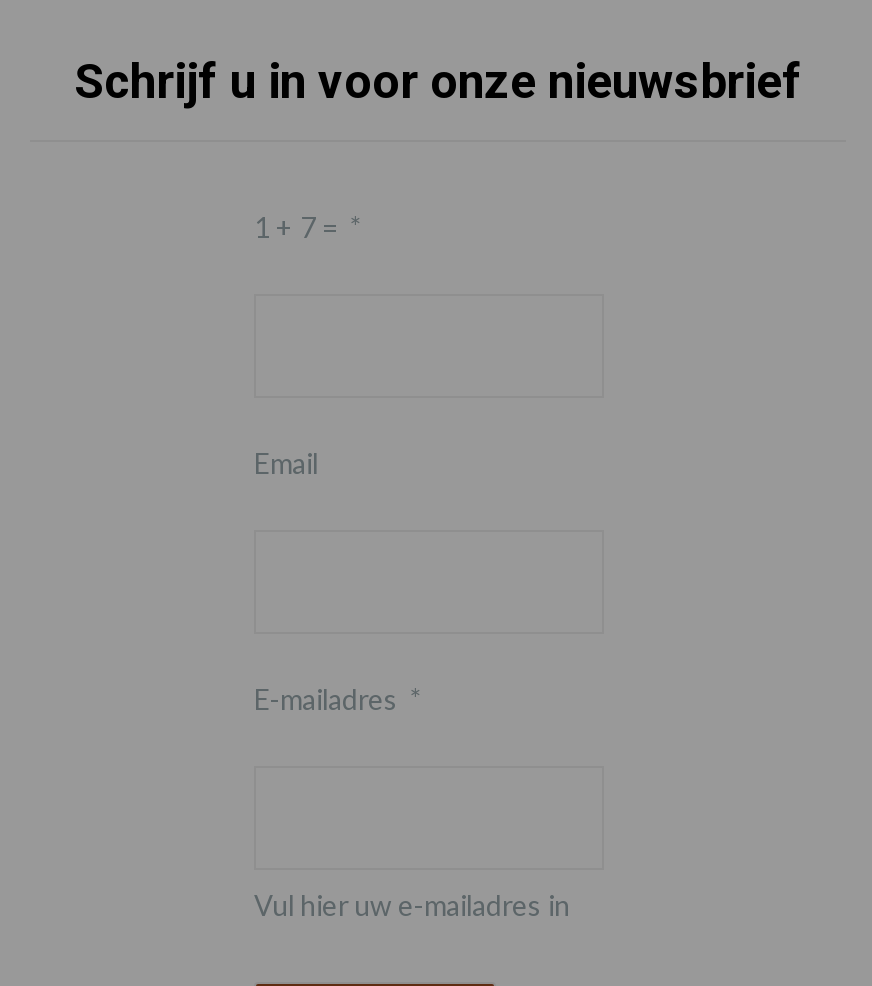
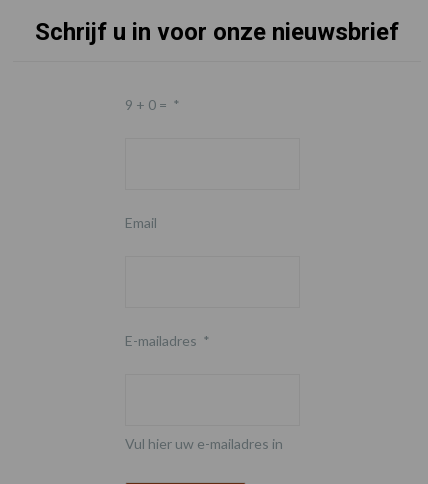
[254,209,364,243] 1 + 7 = * -> [125,96,180,113] 9 + 0 = *

